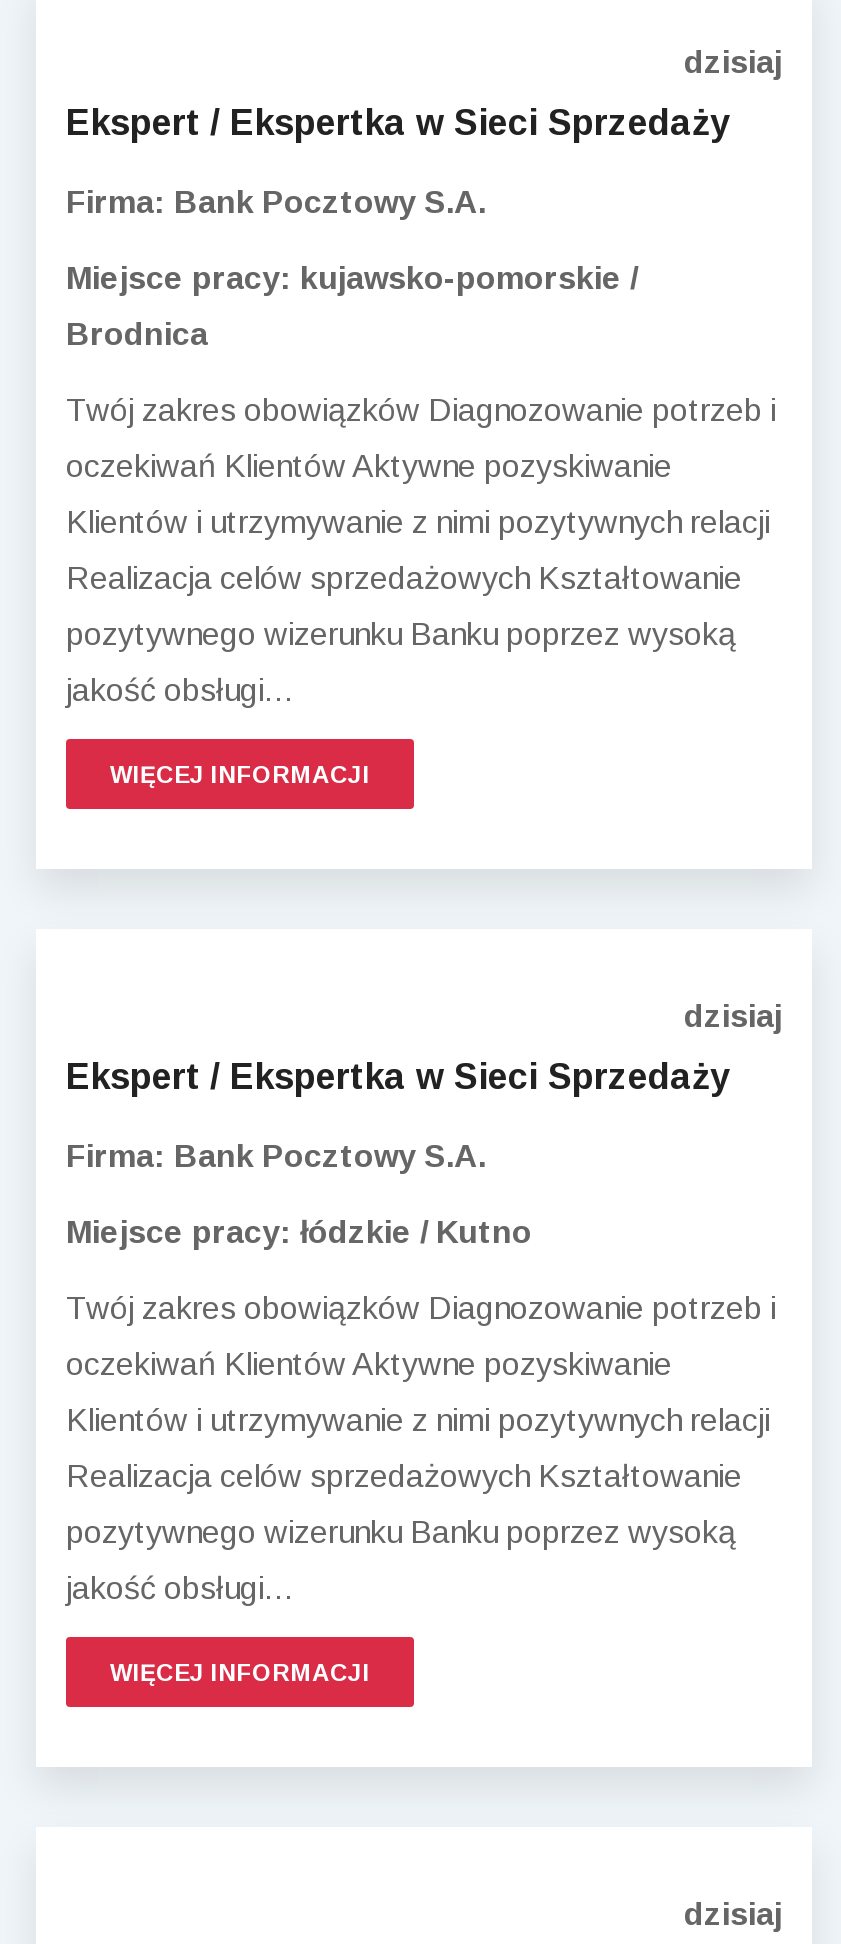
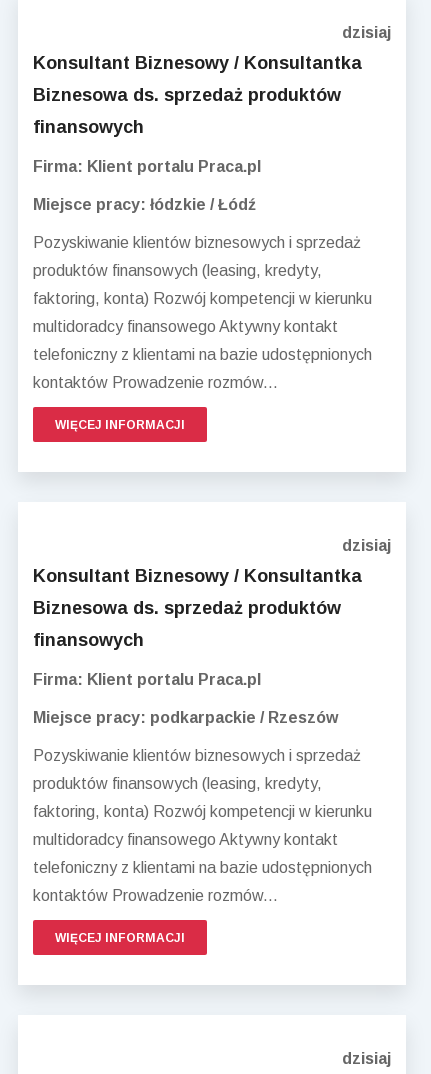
[66,103,776,707] Ekspert / Ekspertka w Sieci Sprzedaży | Firma: Bank Pocztowy S.A. | Miejsce pracy: kujawsko-pomorskie / | Brodnica | Twój zakres obowiązków Diagnozowanie potrzeb i | oczekiwań Klientów Aktywne pozyskiwanie | Klientów i utrzymywanie z nimi pozytywnych relacji | Realizacja celów sprzedażowych Kształtowanie | pozytywnego wizerunku Banku poprzez wysoką | jakość obsługi... -> [33,53,372,391] Konsultant Biznesowy / Konsultantka | Biznesowa ds. sprzedaż produktów | finansowych | Firma: Klient portalu Praca.pl | Miejsce pracy: łódzkie / Łódź | Pozyskiwanie klientów biznesowych i sprzedaż | produktów finansowych (leasing, kredyty, | faktoring, konta) Rozwój kompetencji w kierunku | multidoradcy finansowego Aktywny kontakt | telefoniczny z klientami na bazie udostępnionych | kontaktów Prowadzenie rozmów...
[66,1057,776,1605] Ekspert / Ekspertka w Sieci Sprzedaży | Firma: Bank Pocztowy S.A. | Miejsce pracy: łódzkie / Kutno | Twój zakres obowiązków Diagnozowanie potrzeb i | oczekiwań Klientów Aktywne pozyskiwanie | Klientów i utrzymywanie z nimi pozytywnych relacji | Realizacja celów sprzedażowych Kształtowanie | pozytywnego wizerunku Banku poprzez wysoką | jakość obsługi... -> [33,566,372,904] Konsultant Biznesowy / Konsultantka | Biznesowa ds. sprzedaż produktów | finansowych | Firma: Klient portalu Praca.pl | Miejsce pracy: podkarpackie / Rzeszów | Pozyskiwanie klientów biznesowych i sprzedaż | produktów finansowych (leasing, kredyty, | faktoring, konta) Rozwój kompetencji w kierunku | multidoradcy finansowego Aktywny kontakt | telefoniczny z klientami na bazie udostępnionych | kontaktów Prowadzenie rozmów...

